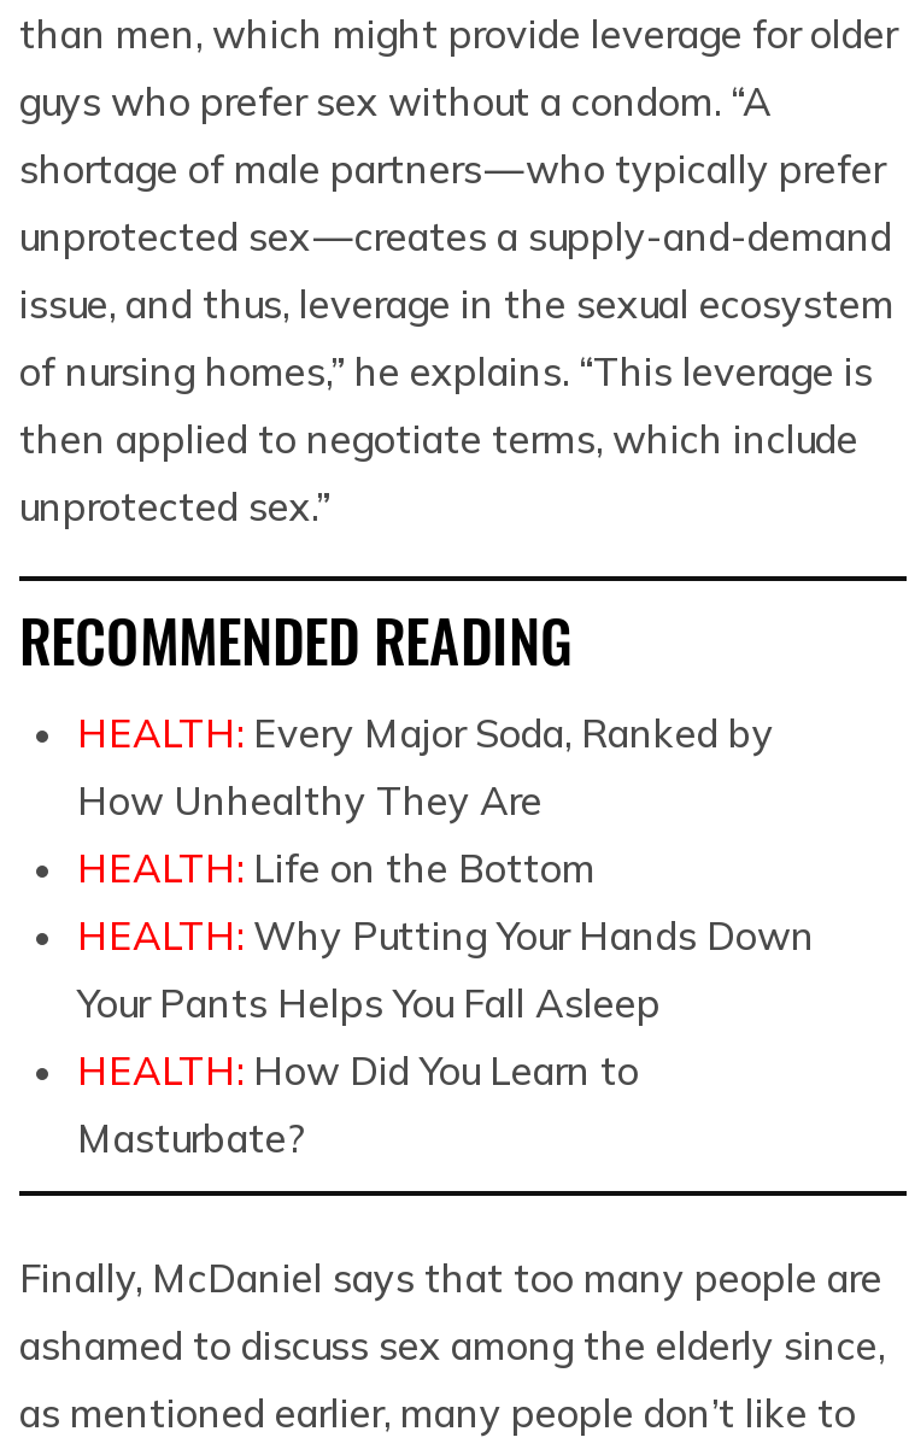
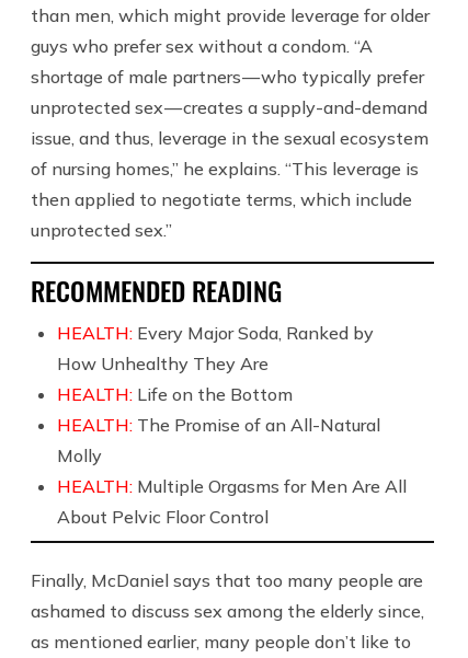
[77,911,815,1162] HEALTH: Why Putting Your Hands Down | Your Pants Helps You Fall Asleep | HEALTH: How Did You Learn to | Masturbate? -> [57,414,407,527] HEALTH: The Promise of an All-Natural | Molly | HEALTH: Multiple Orgasms for Men Are All | About Pelvic Floor Control

